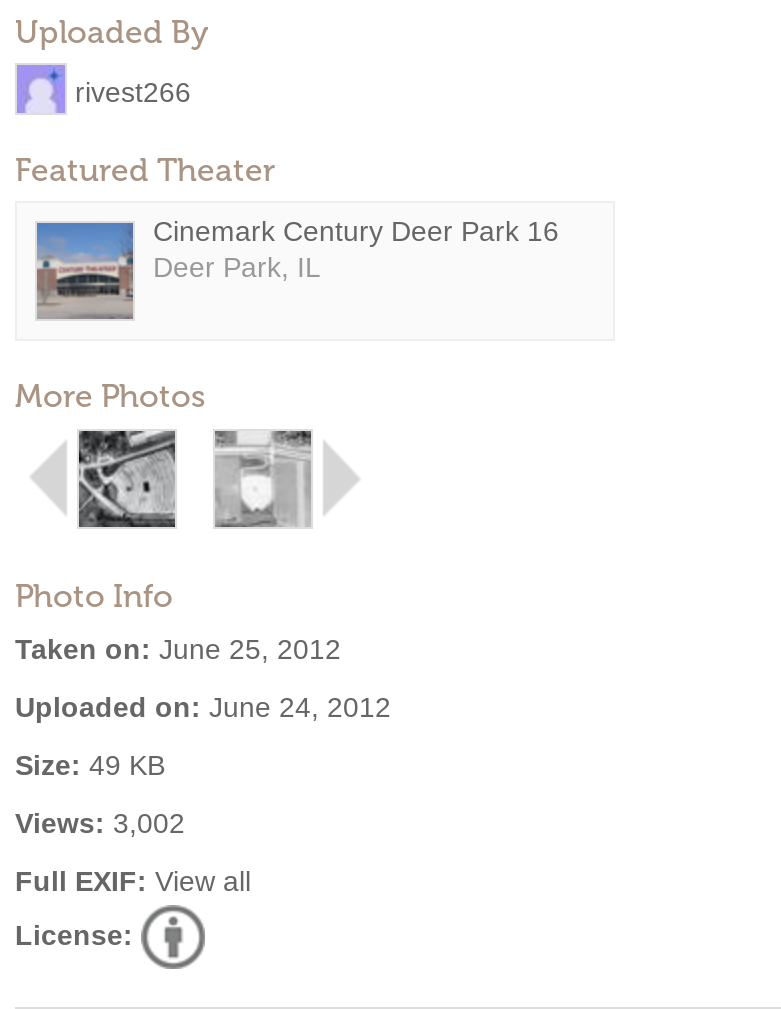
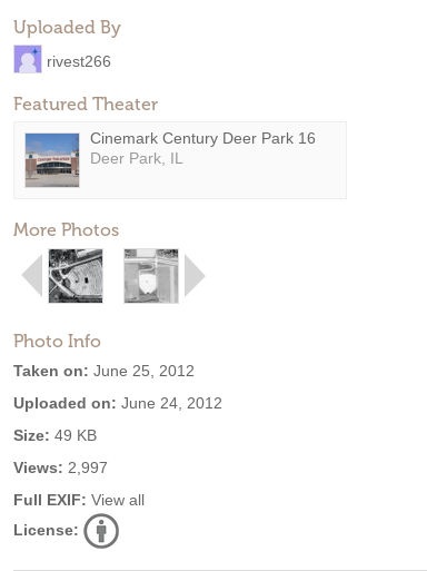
[15,807,185,839] Views: 3,002 -> [13,459,108,476] Views: 2,997

